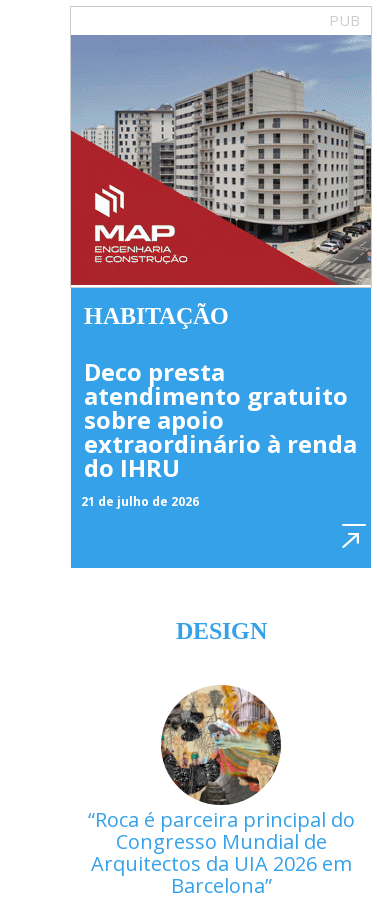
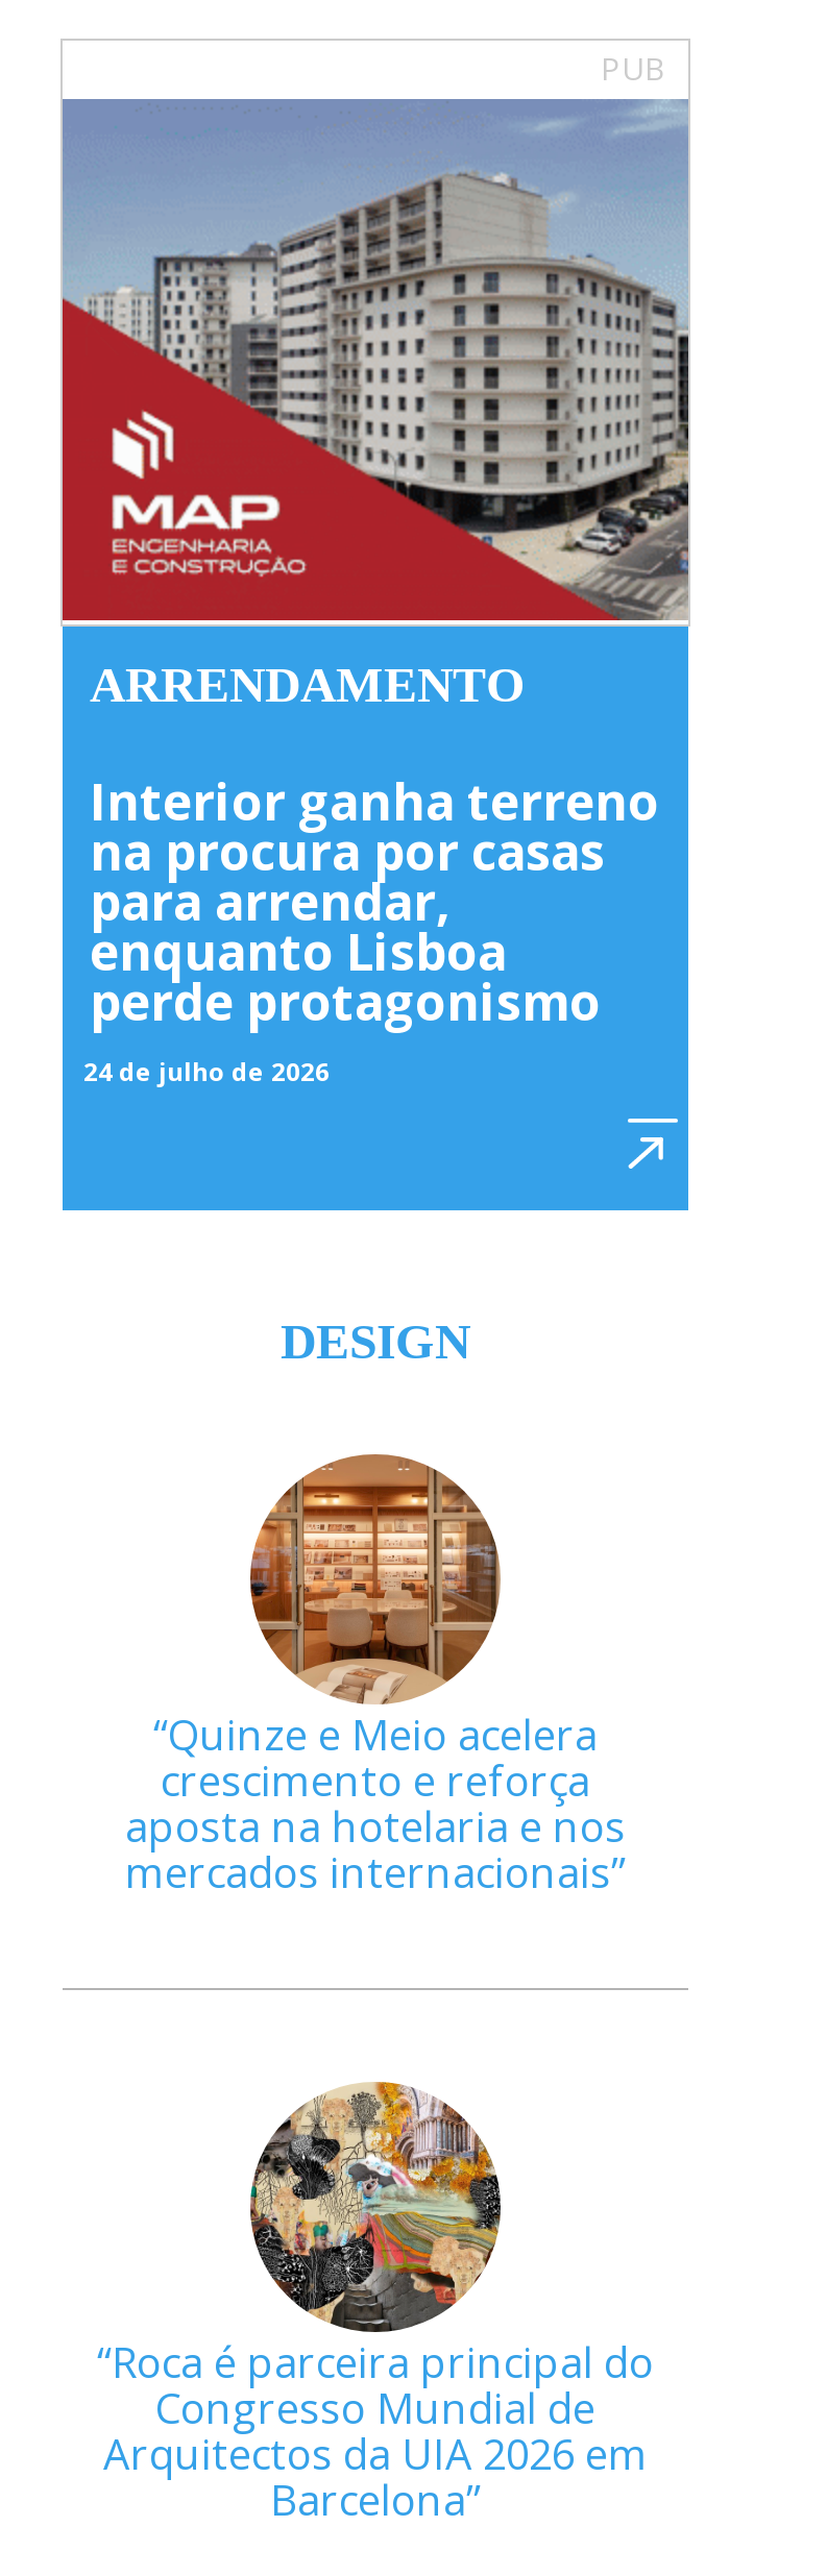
[84,303,229,329] HABITAÇÃO -> [90,657,526,711] ARRENDAMENTO
[81,355,357,510] Deco presta | atendimento gratuito | sobre apoio | extraordinário à renda | do IHRU | 21 de julho de 2026 -> [83,766,659,1089] Interior ganha terreno | na procura por casas | para arrendar, | enquanto Lisboa | perde protagonismo | 24 de julho de 2026
none -> [125,1625,626,1901] [image] | Quinze e Meio acelera | crescimento e reforça | aposta na hotelaria e nos | mercados internacionais

